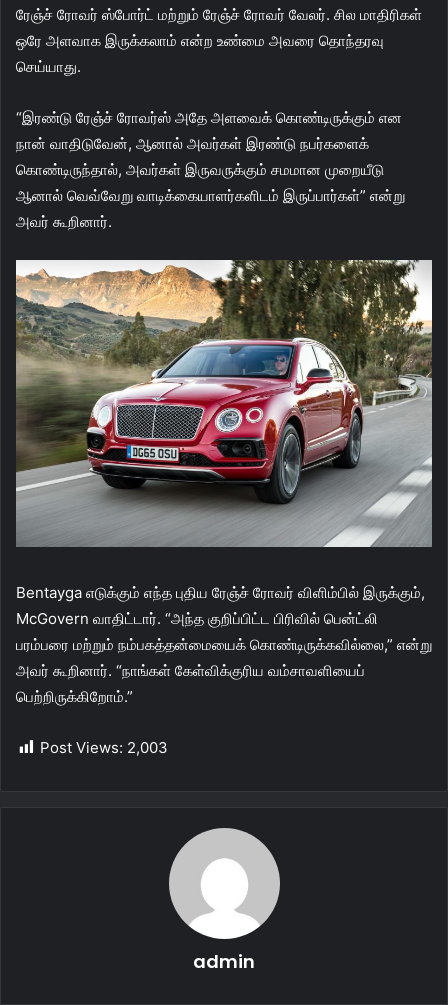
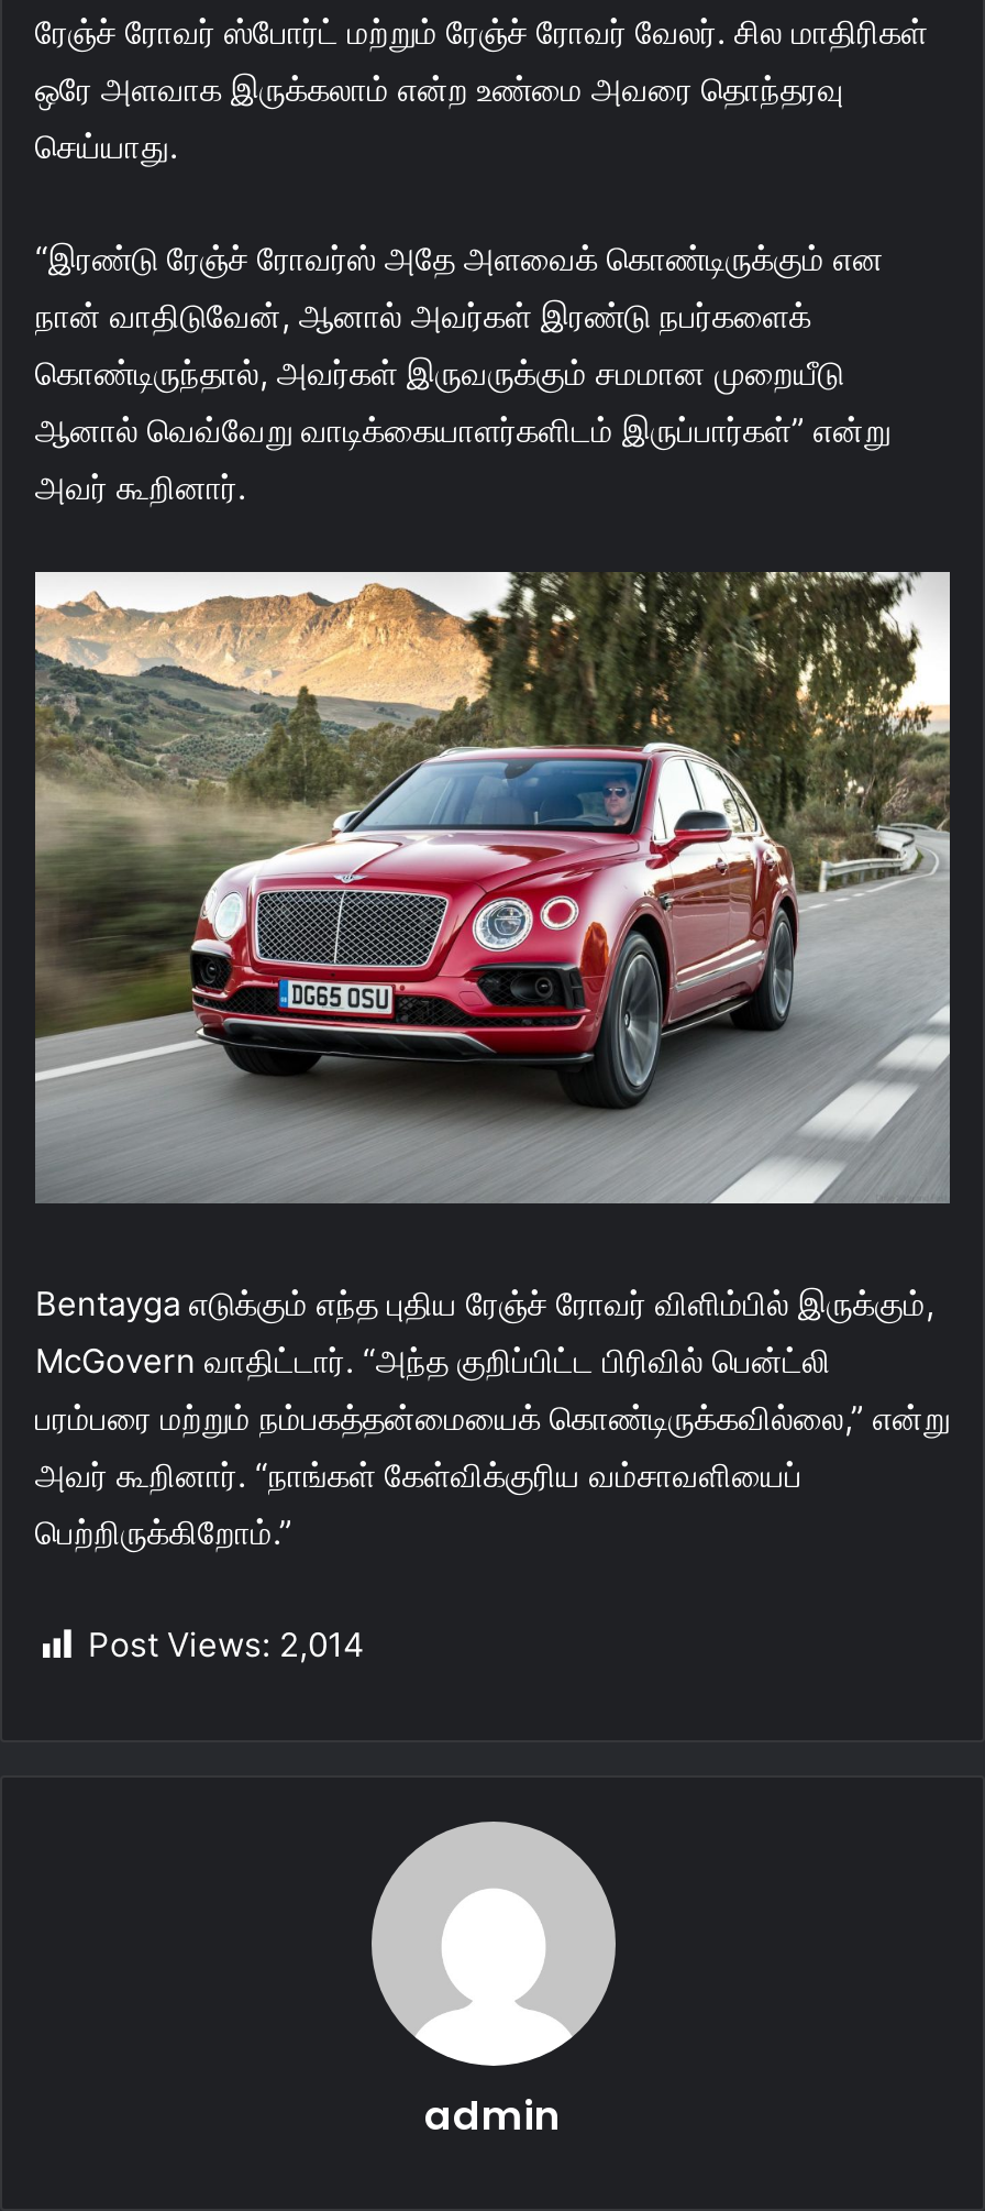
[40,738,168,757] Post Views: 2,003 -> [88,1624,365,1666] Post Views: 2,014

